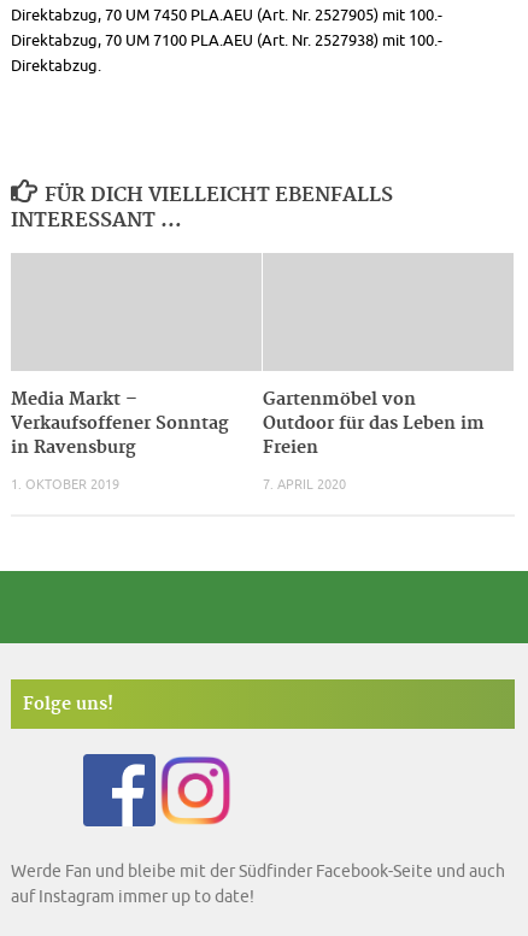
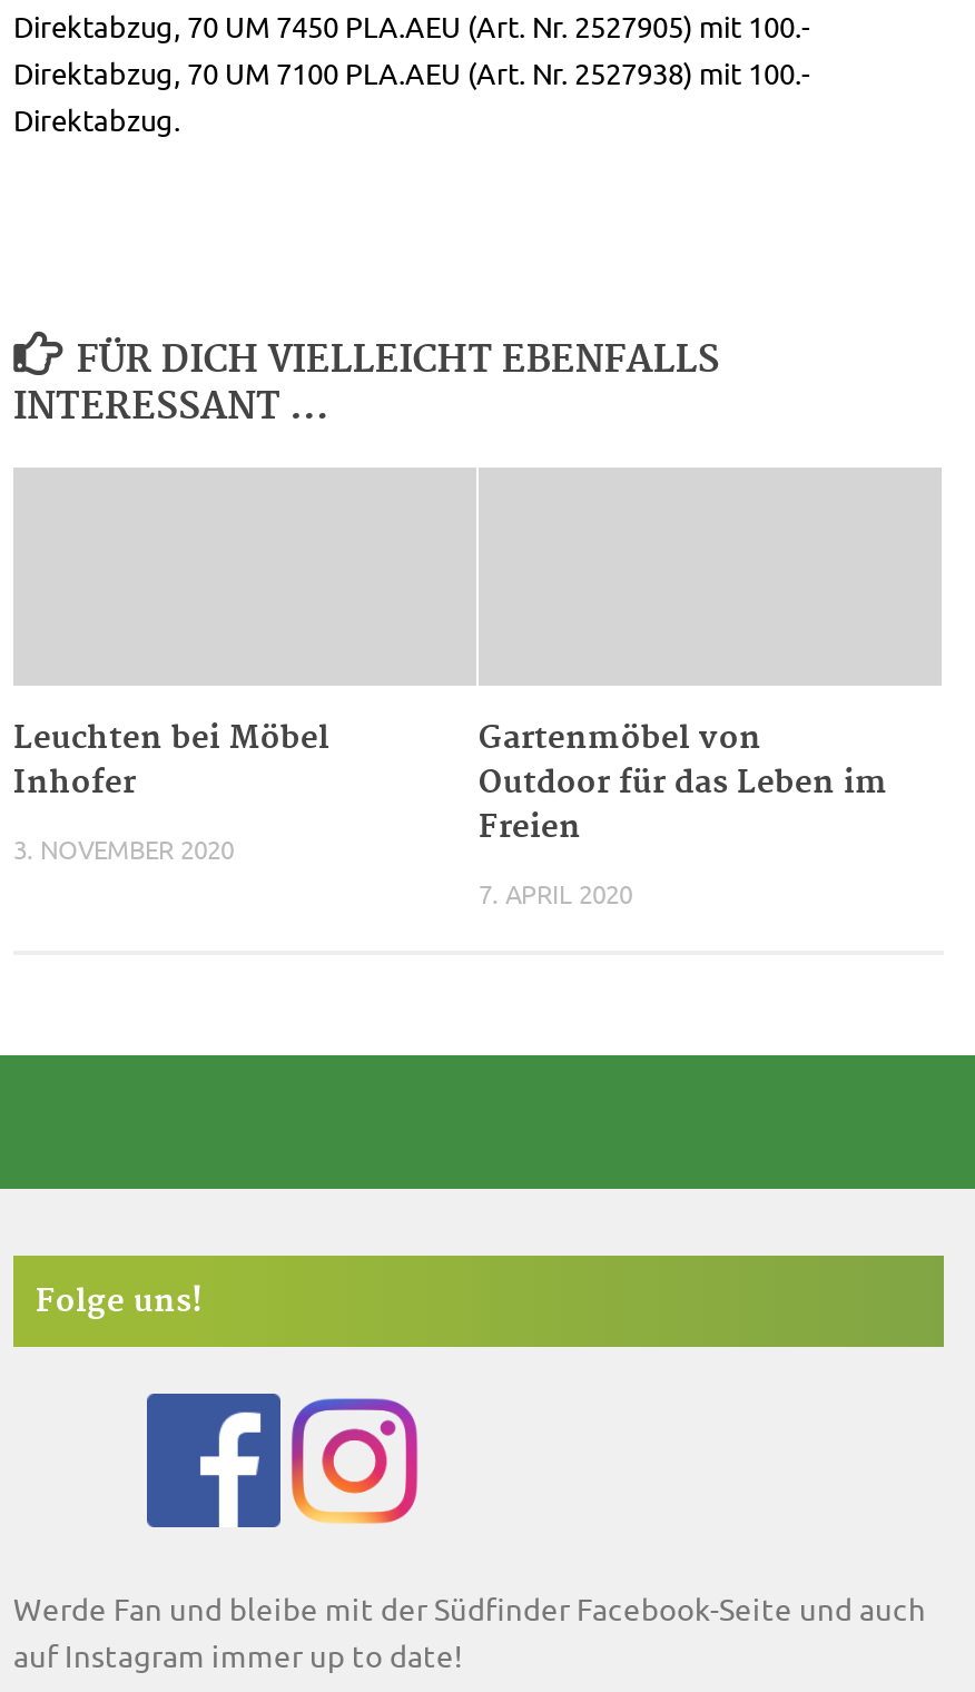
[11,389,229,458] Media Markt – | Verkaufsoffener Sonntag | in Ravensburg -> [13,719,329,802] Leuchten bei Möbel | Inhofer
[11,476,119,493] 1. OKTOBER 2019 -> [13,835,234,866] 3. NOVEMBER 2020

